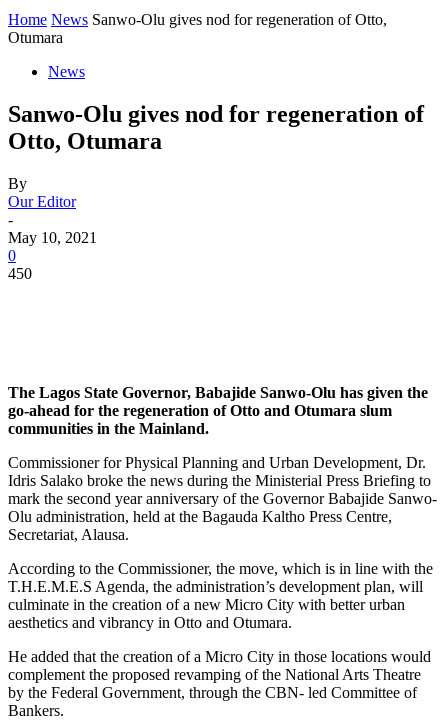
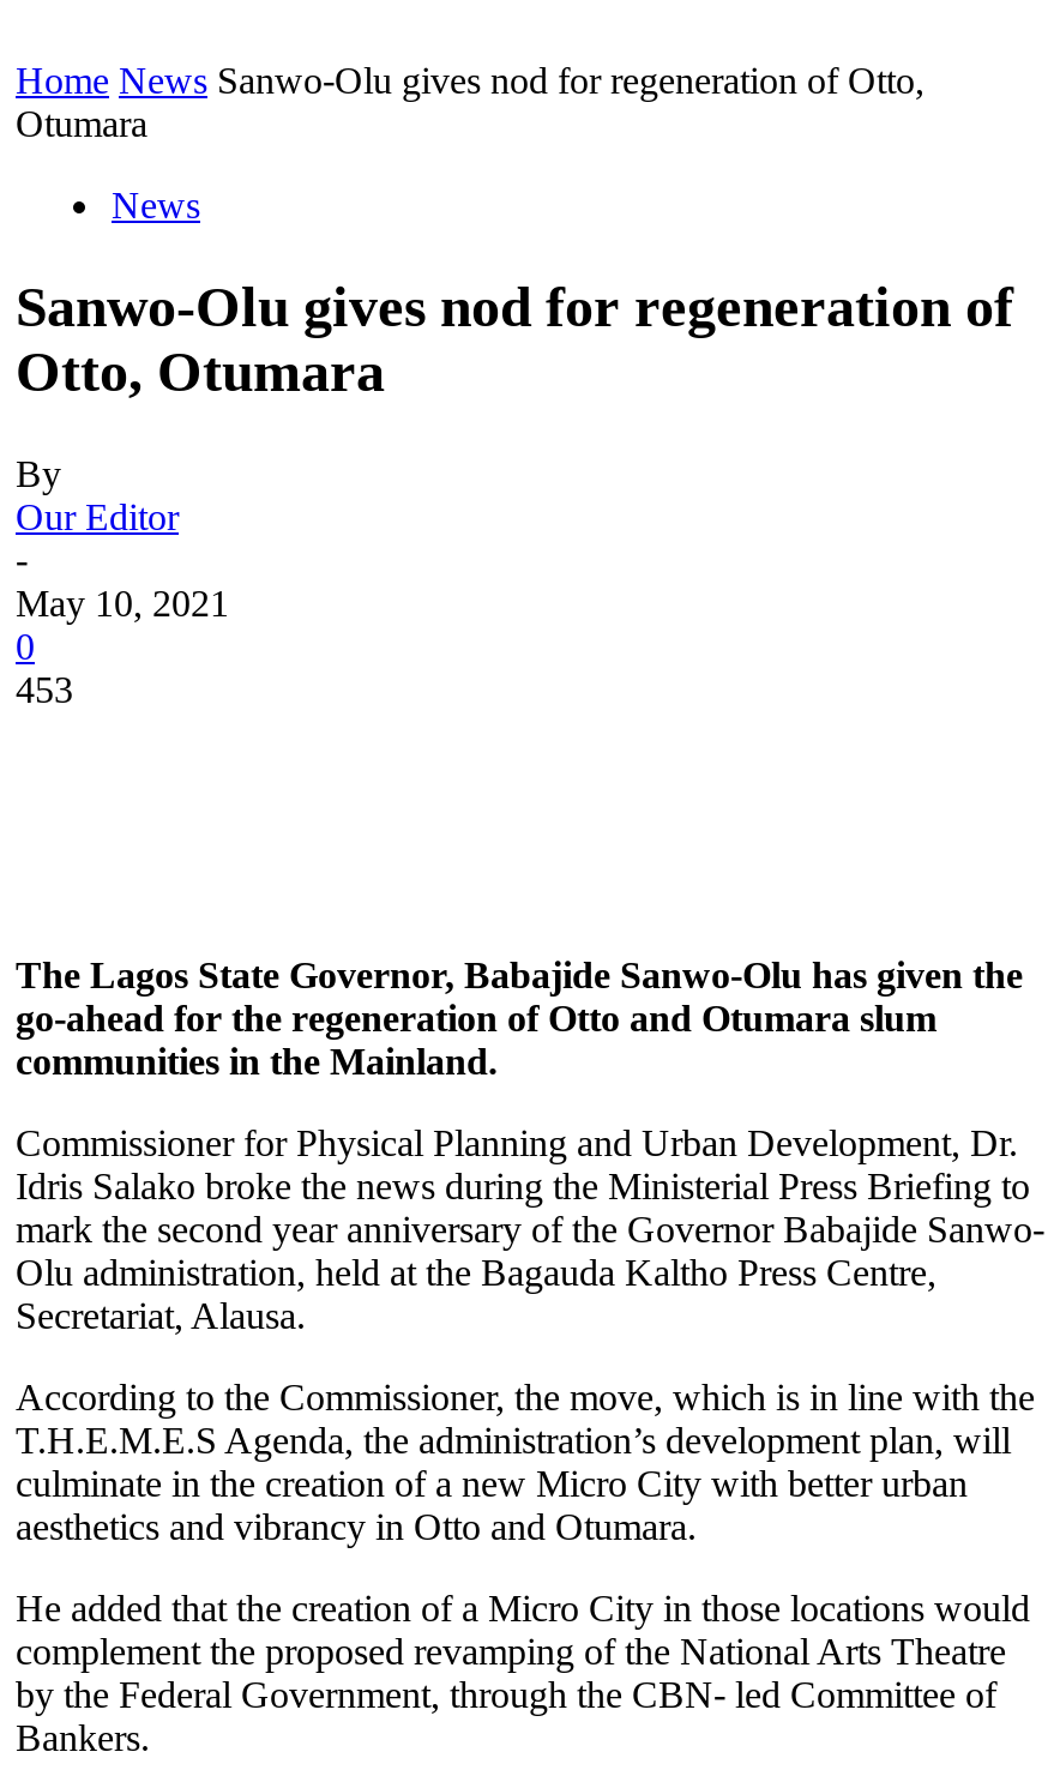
[8,265,32,282] 450 -> [16,669,73,709] 453

